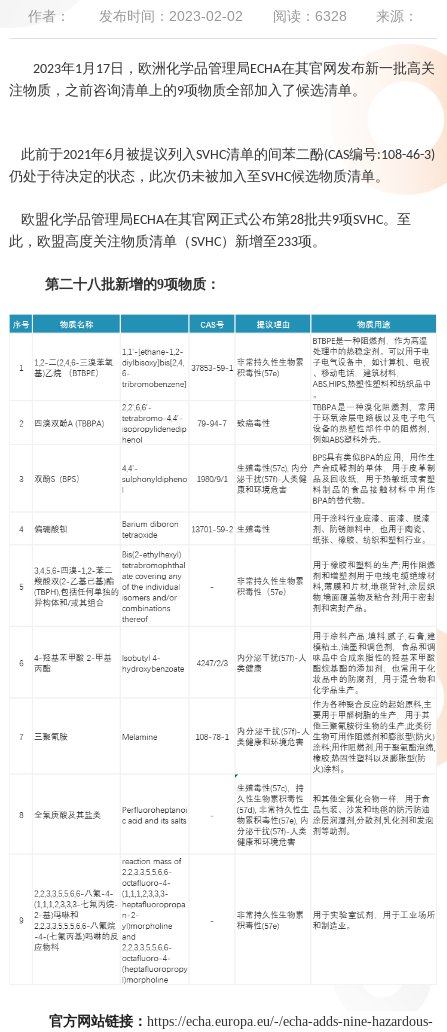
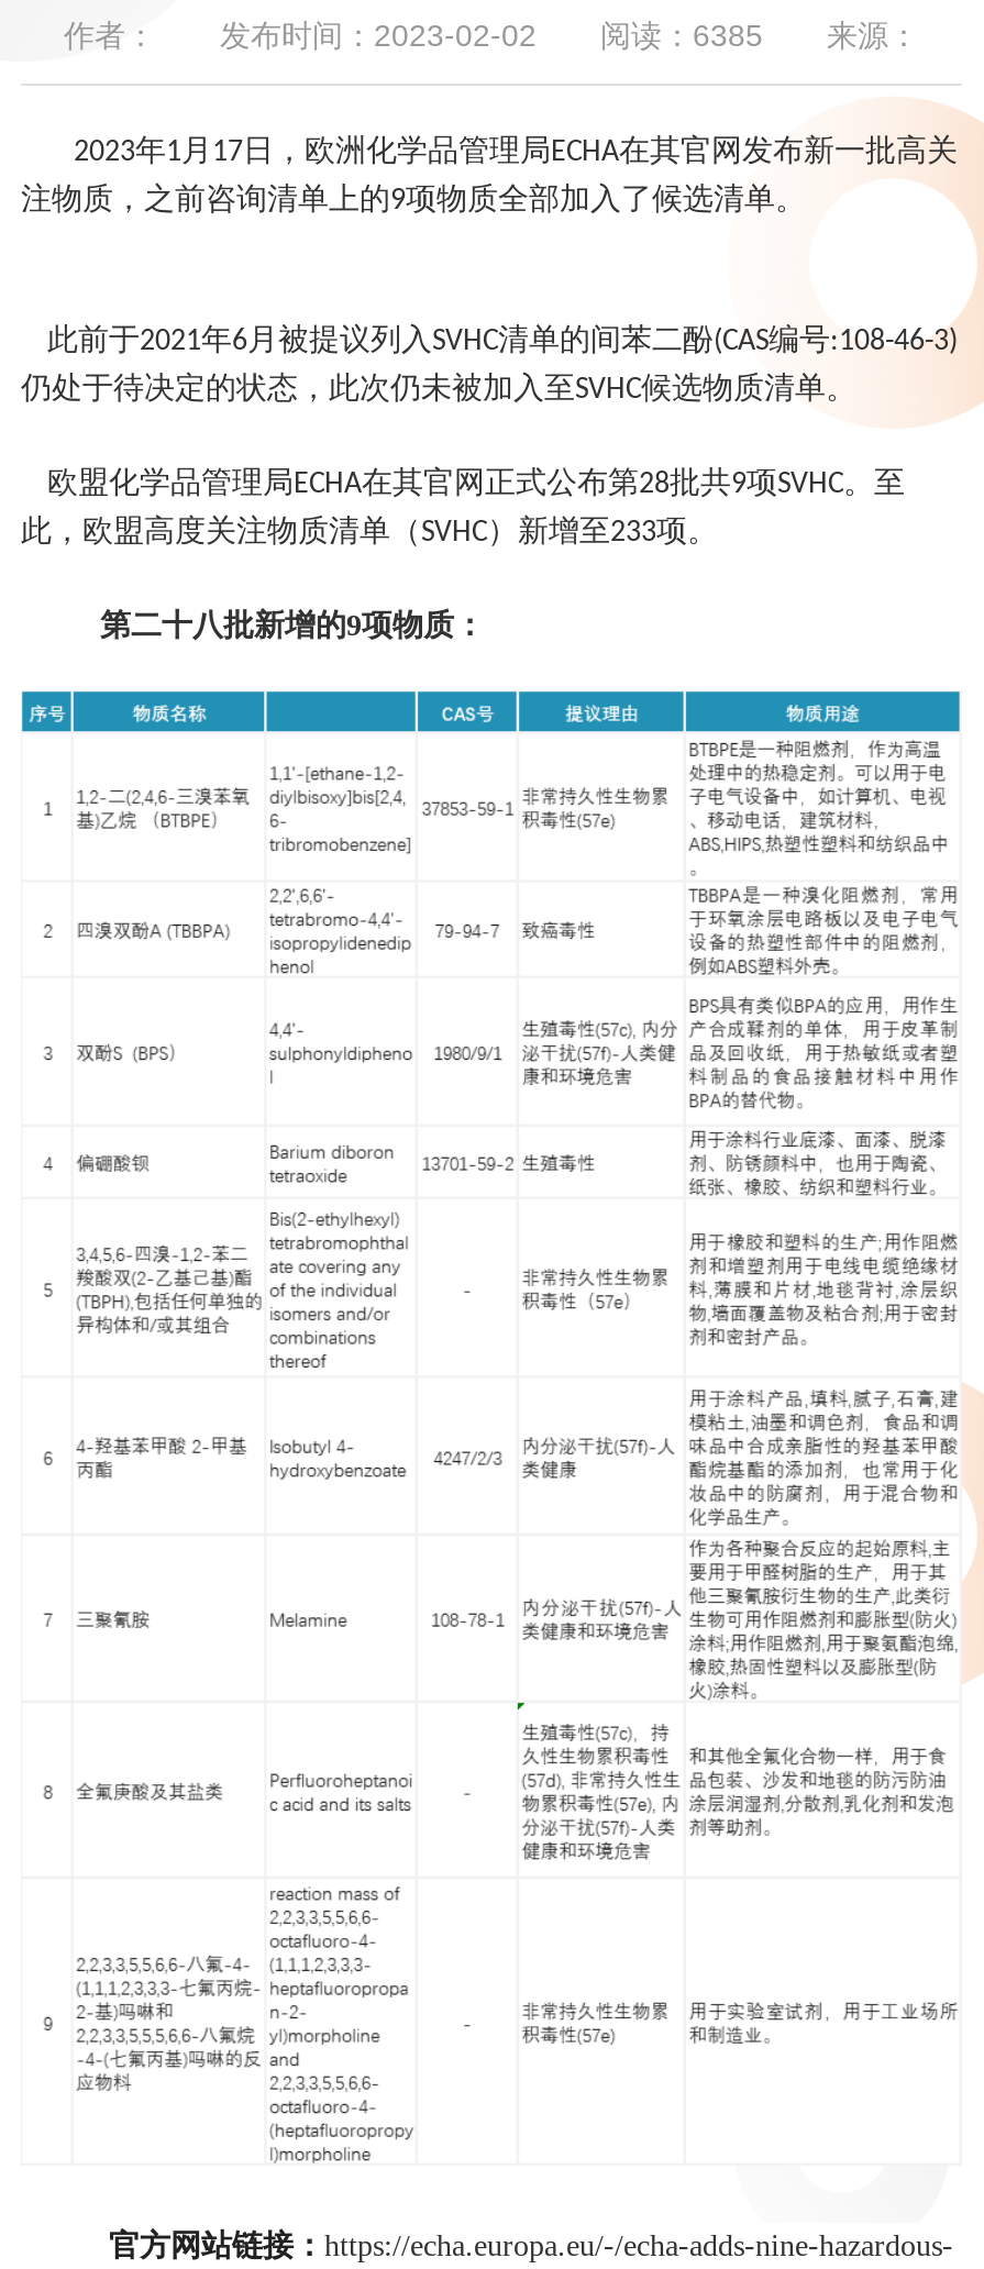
[28,9,417,24] 作者： 发布时间：2023-02-02 阅读：6328 来源： -> [64,20,919,53] 作者： 发布时间：2023-02-02 阅读：6385 来源：

